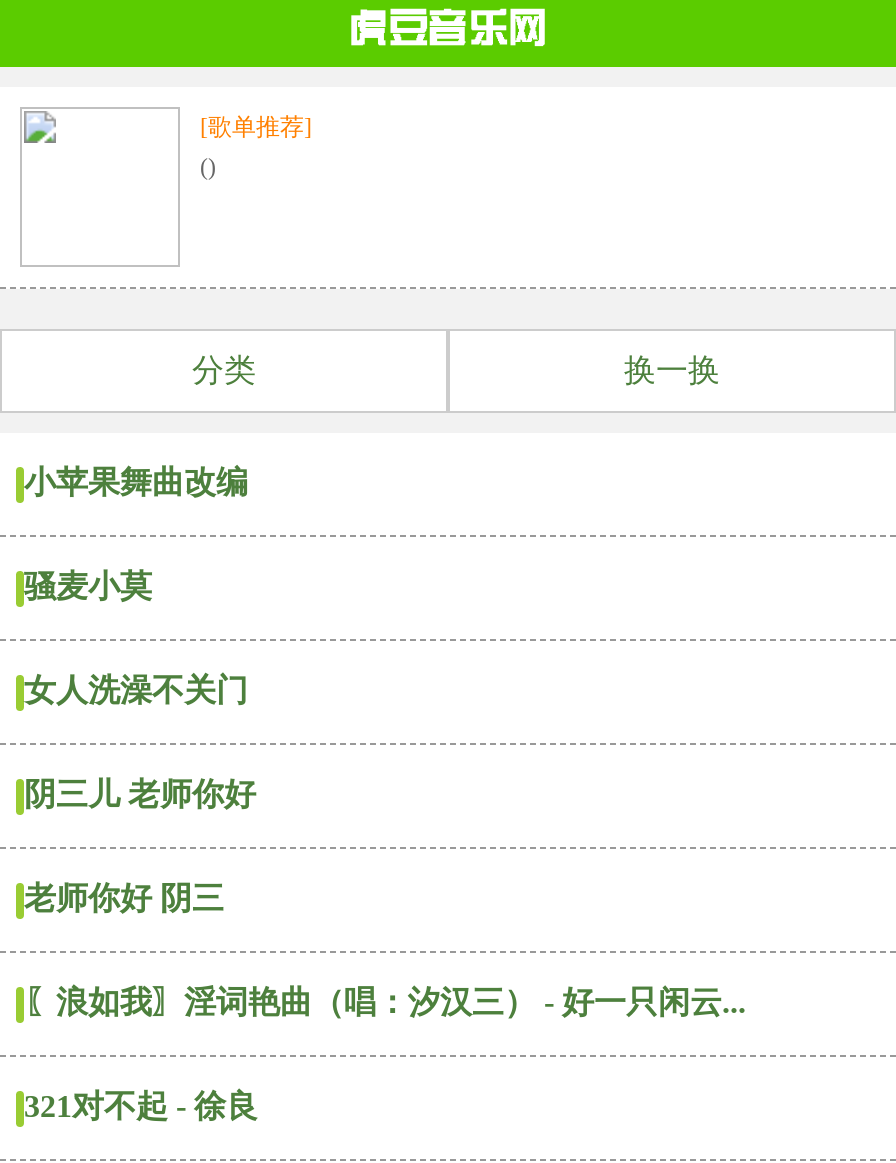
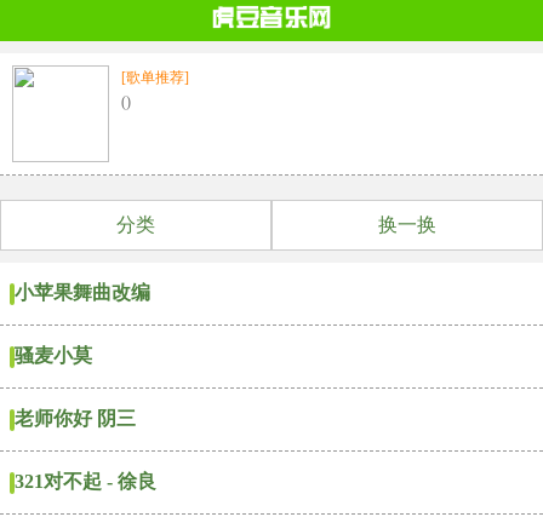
[24,673,256,811] 女人洗澡不关门 | 阴三儿 老师你好 -> none
[24,985,746,1019] 〖浪如我〗淫词艳曲（唱：汐汉三） - 好一只闲云... -> none

